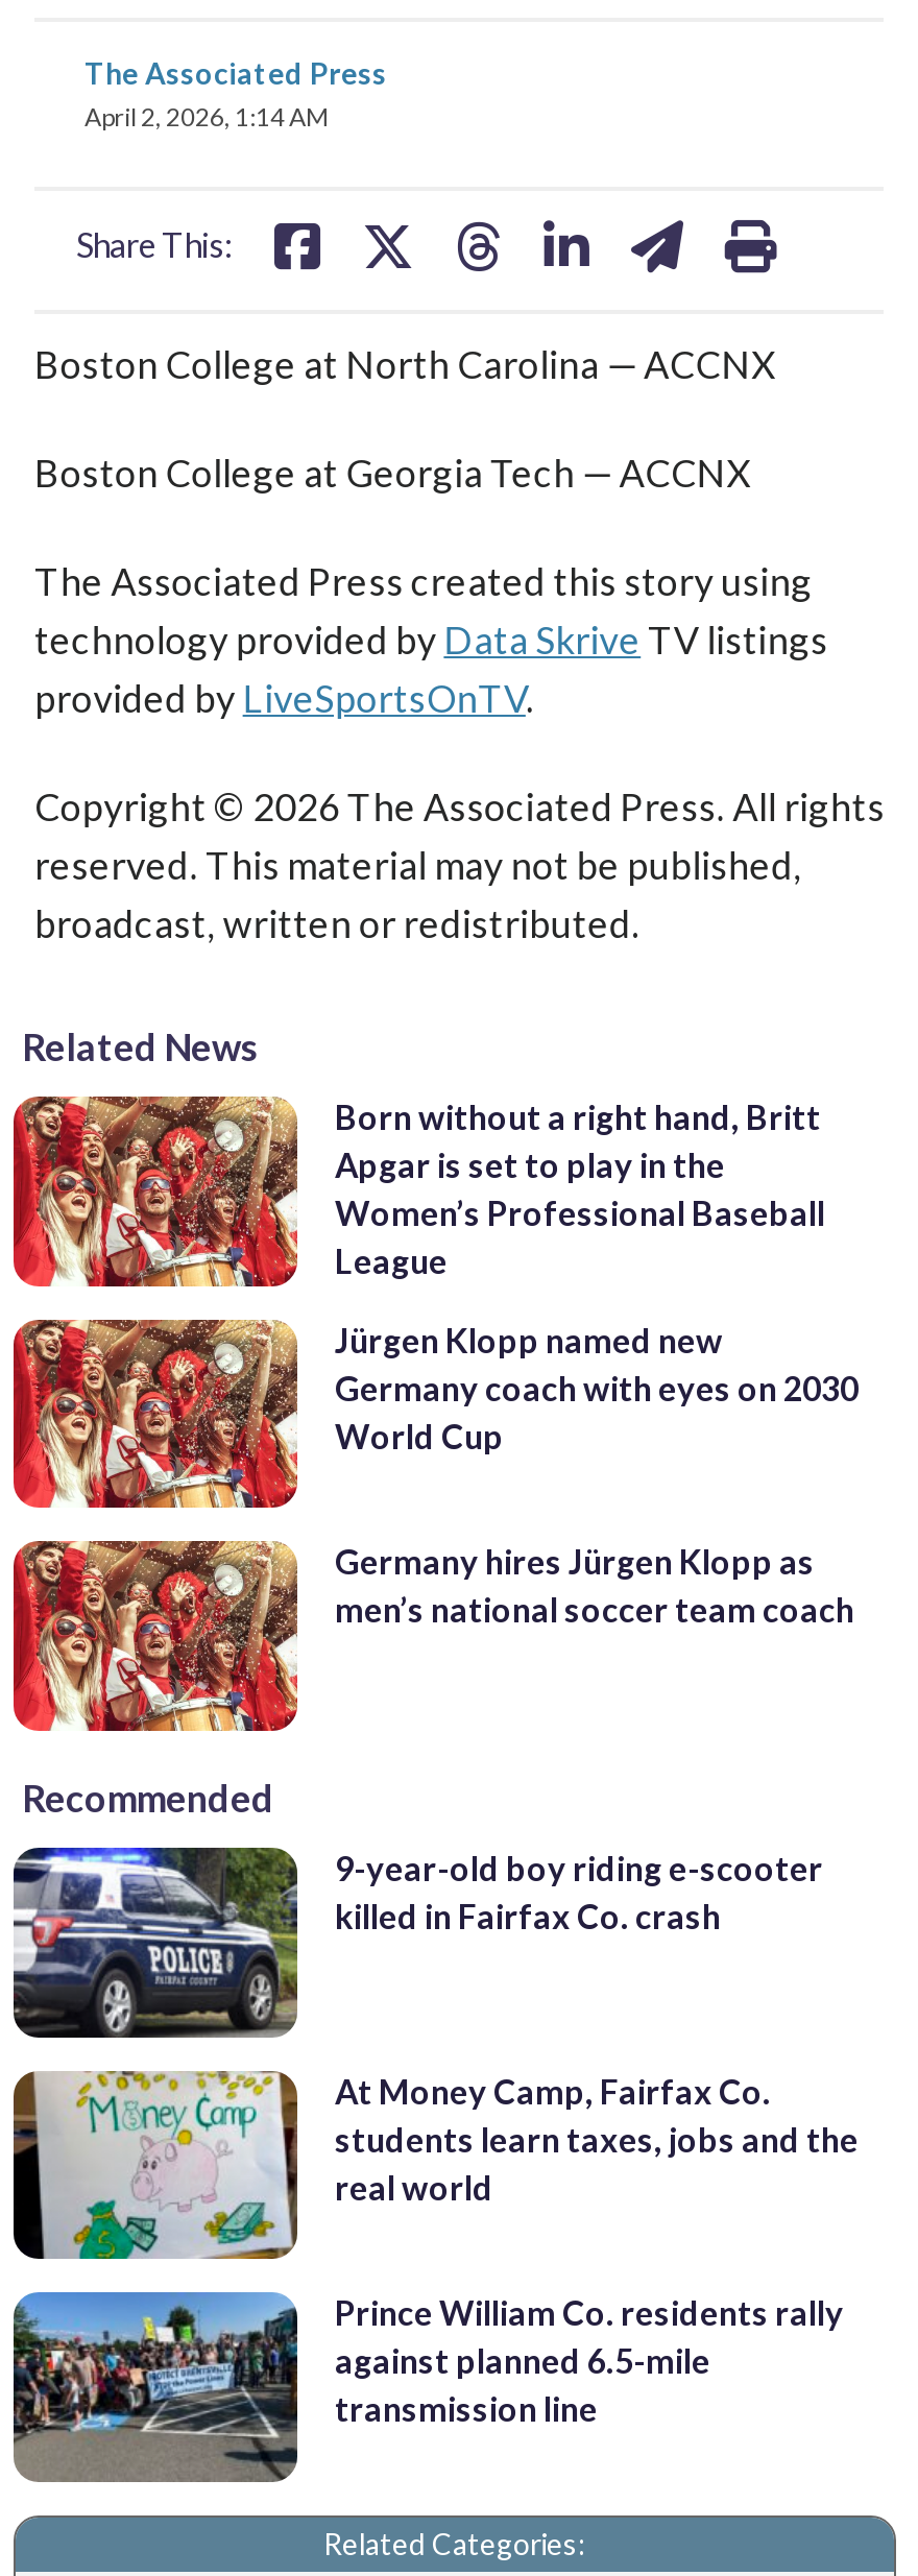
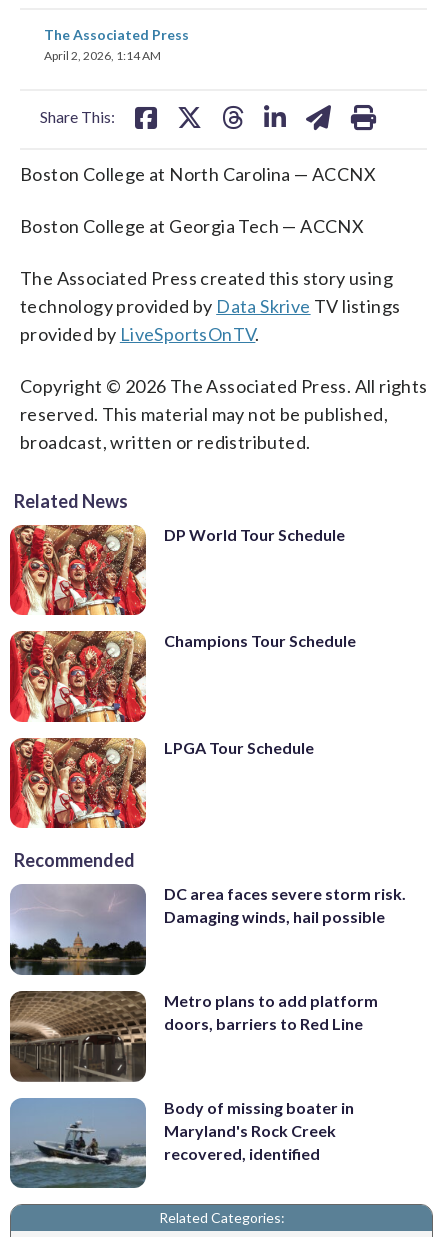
[335,1097,825,1280] Born without a right hand, Britt | Apgar is set to play in the | Women’s Professional Baseball | League -> [164,524,345,543] DP World Tour Schedule
[335,1319,859,1455] Jürgen Klopp named new | Germany coach with eyes on 2030 | World Cup -> [164,631,356,650] Champions Tour Schedule
[335,1542,854,1629] Germany hires Jürgen Klopp as | men’s national soccer team coach -> [164,738,314,757] LPGA Tour Schedule
[14,1847,823,2041] [image] | 9-year-old boy riding e-scooter | killed in Fairfax Co. crash -> [11,884,406,976] [image] | DC area faces severe storm risk. | Damaging winds, hail possible
[11,2070,859,2260] [image] | At Money Camp, Fairfax Co. | students learn taxes, jobs and the | real world -> [9,990,378,1083] [image] | Metro plans to add platform | doors, barriers to Red Line
[11,2291,844,2483] [image] | Prince William Co. residents rally | against planned 6.5-mile | transmission line -> [9,1098,354,1189] [image] | Body of missing boater in | Maryland's Rock Creek | recovered, identified

